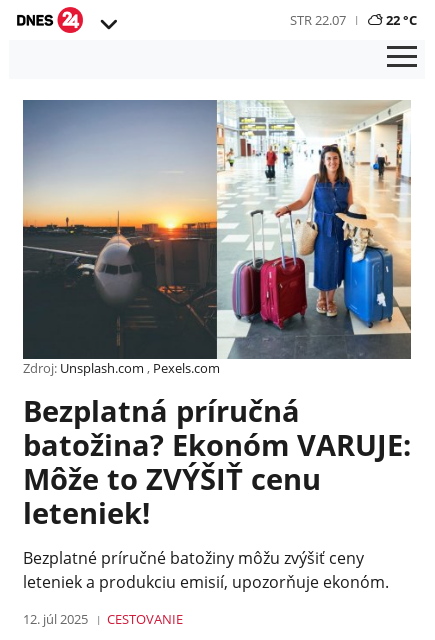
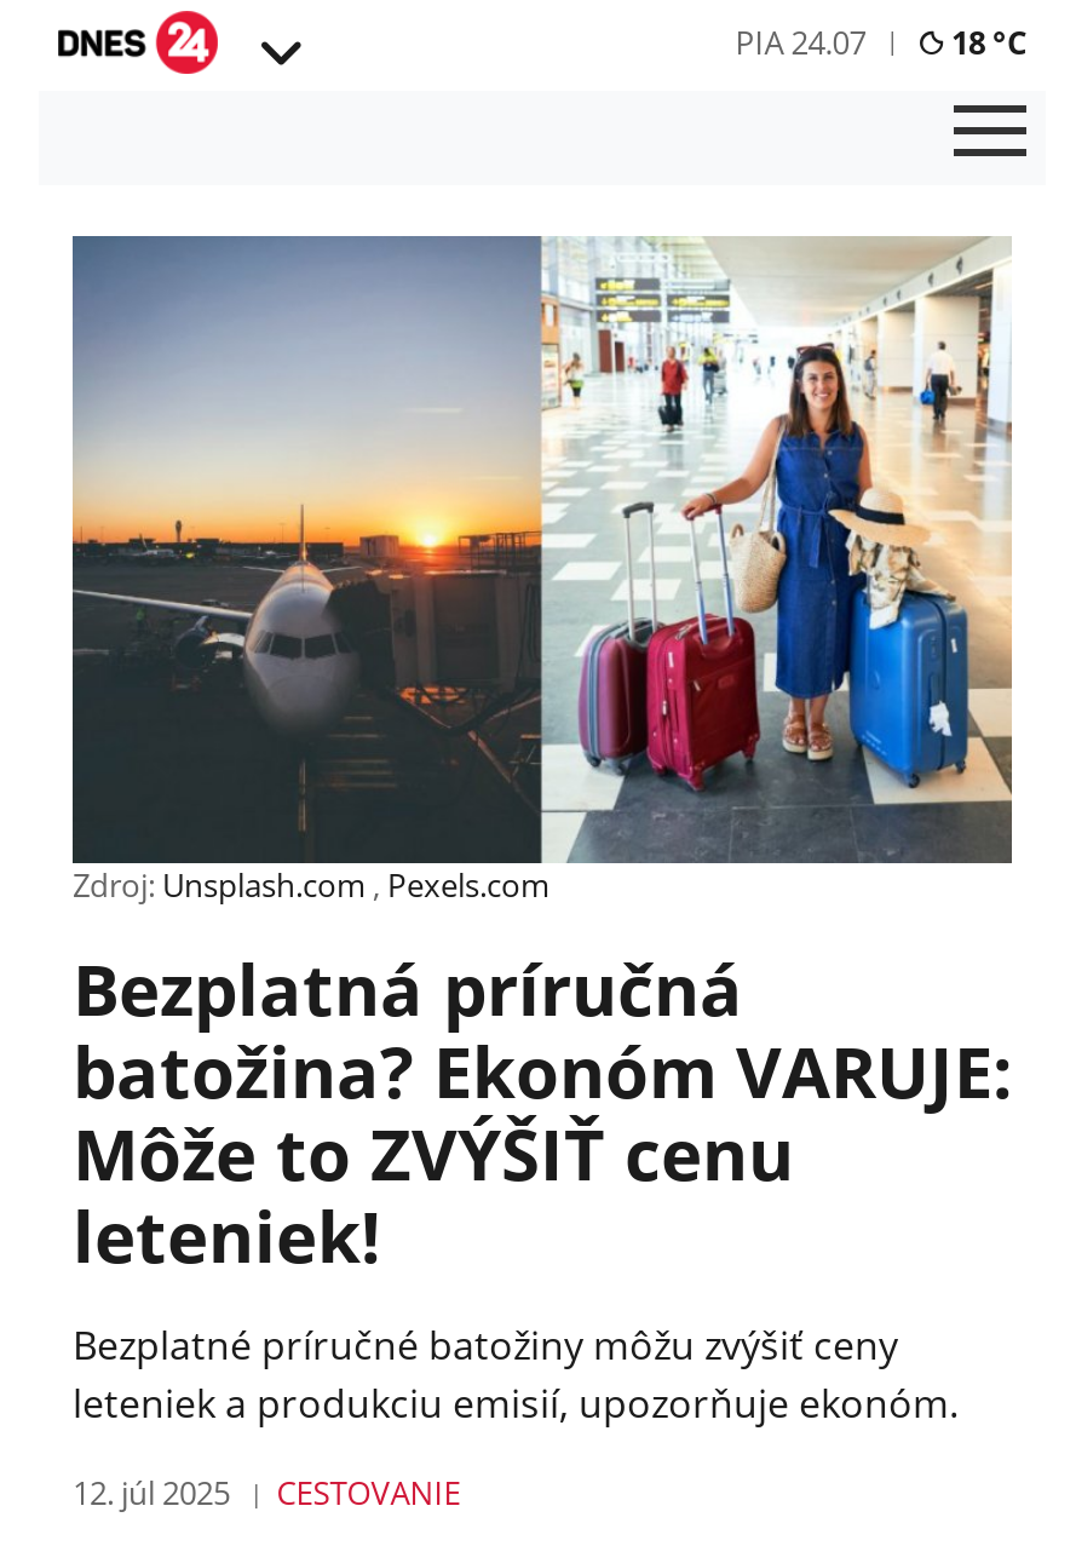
[290,10,417,28] STR 22.07 | 22 °C -> [735,19,1026,63] PIA 24.07 | 18 °C

